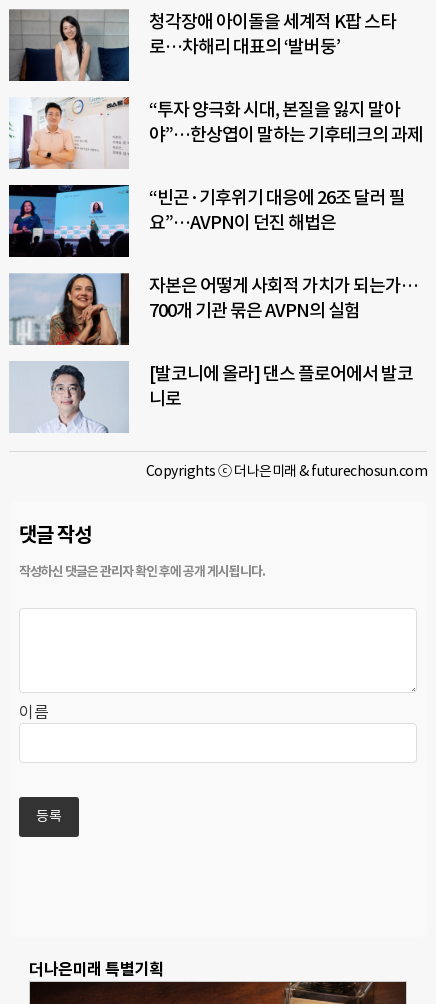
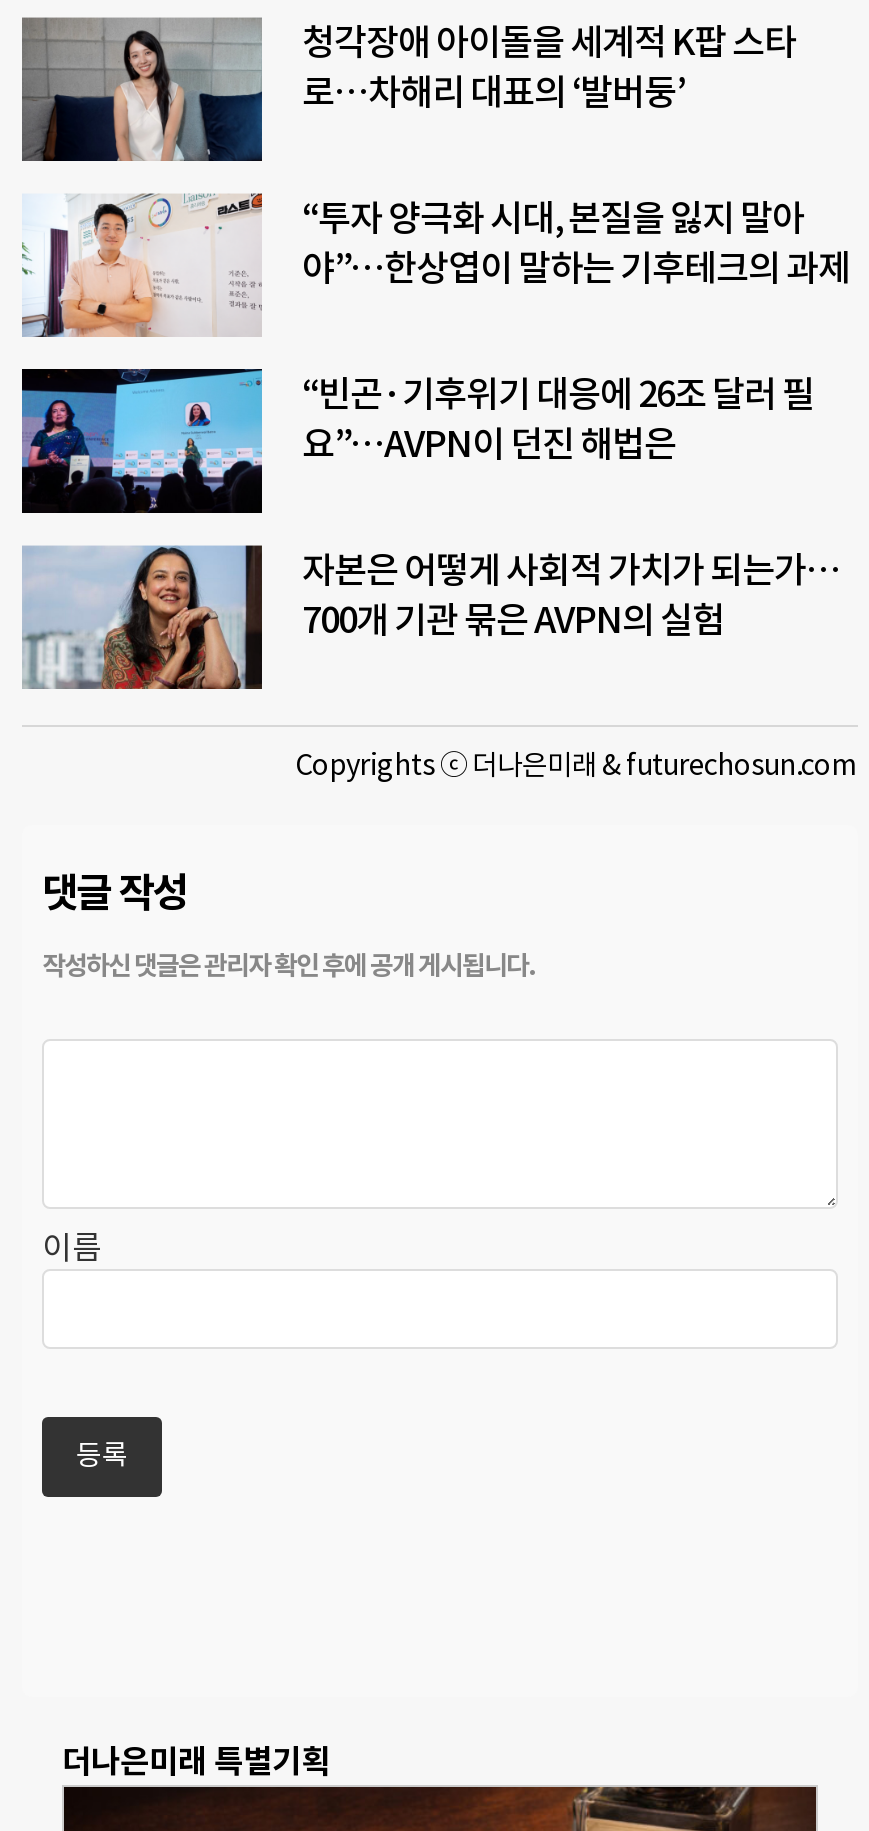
[11,362,413,434] [image] | [발코니에 올라] 댄스 플로어에서 발코 | 니로 -> none

